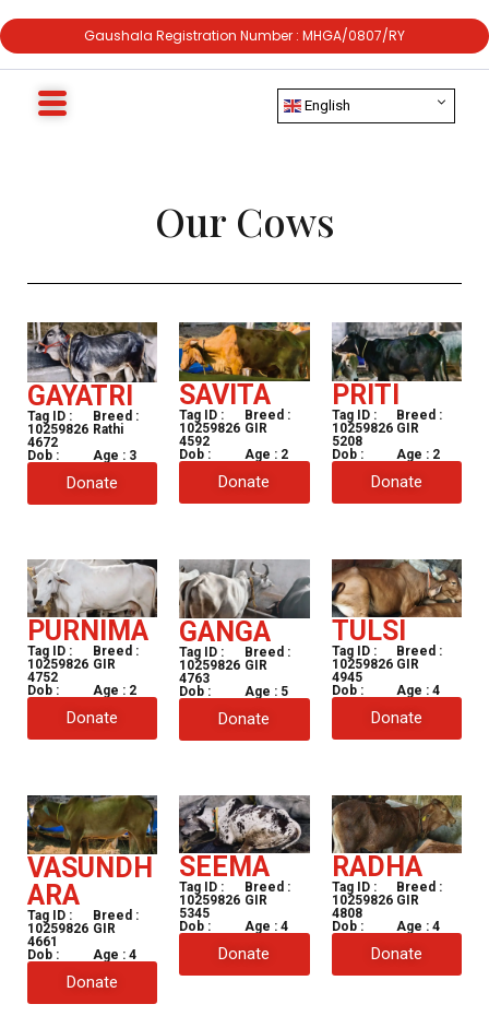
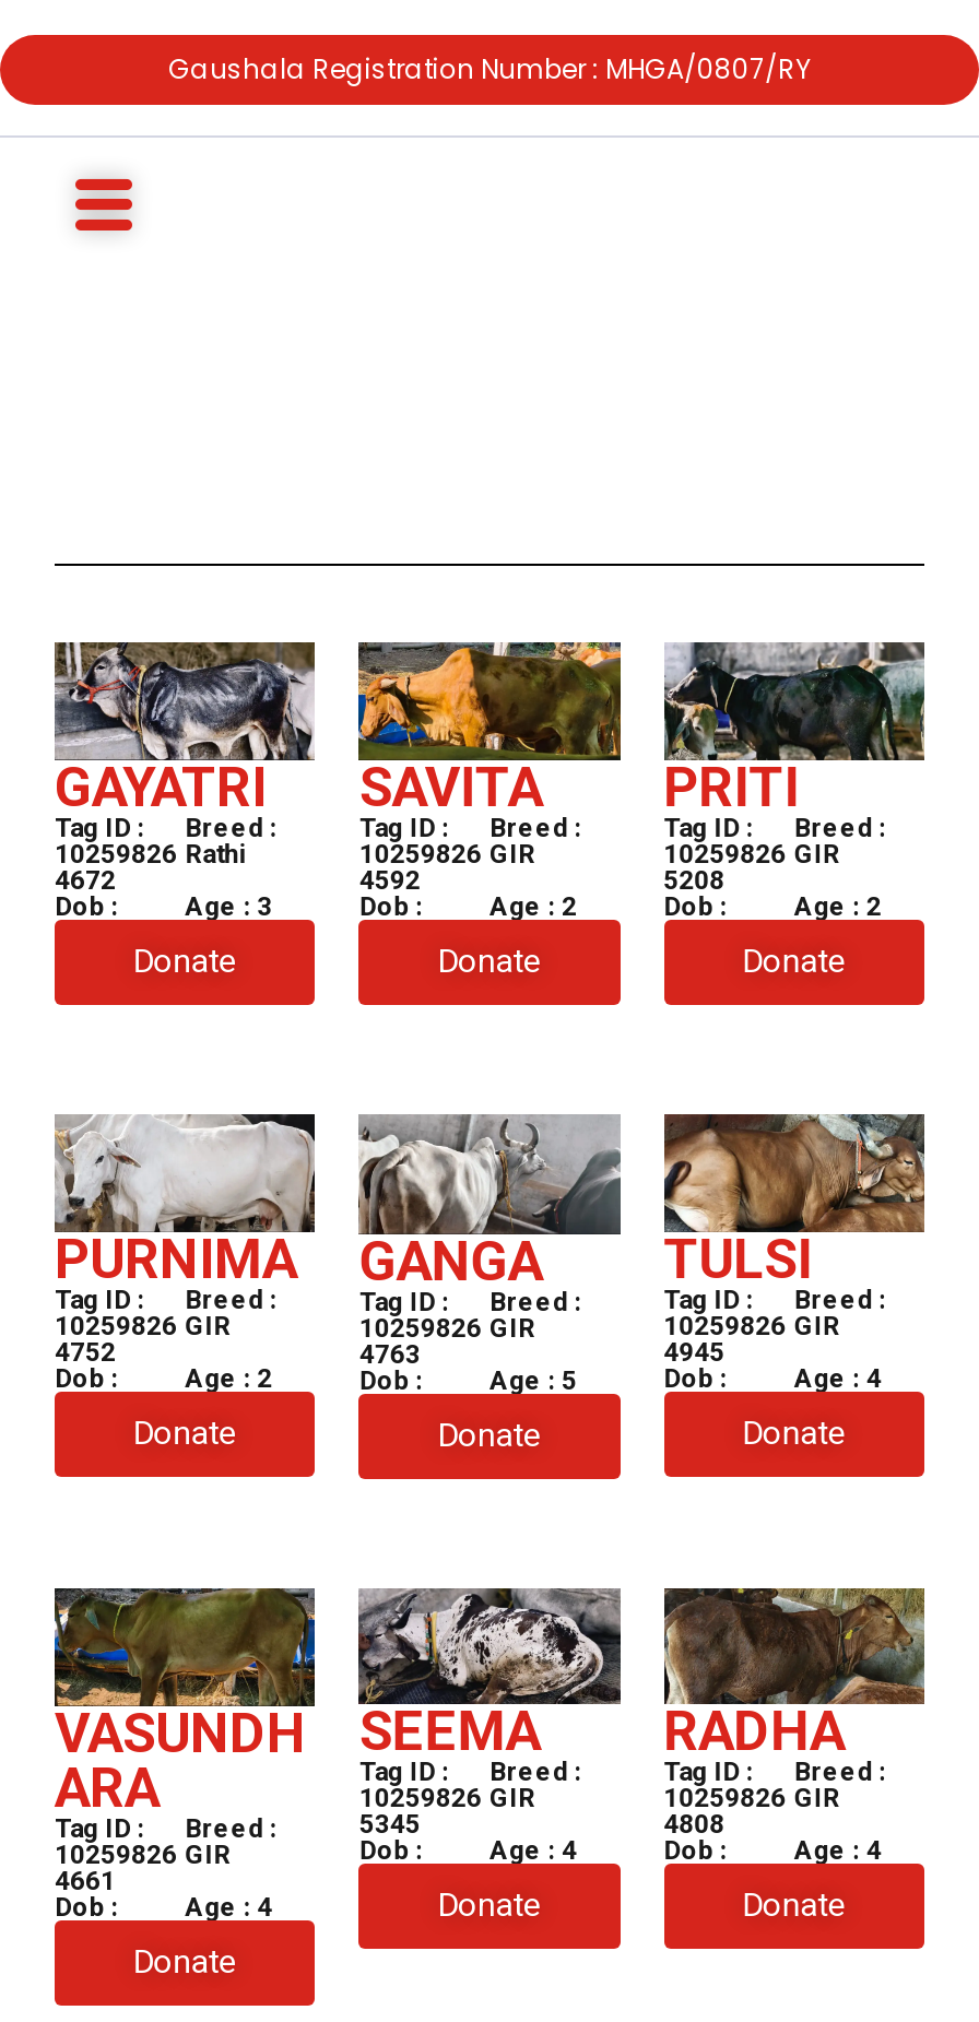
[154,97,350,247] English | Our Cows -> none

